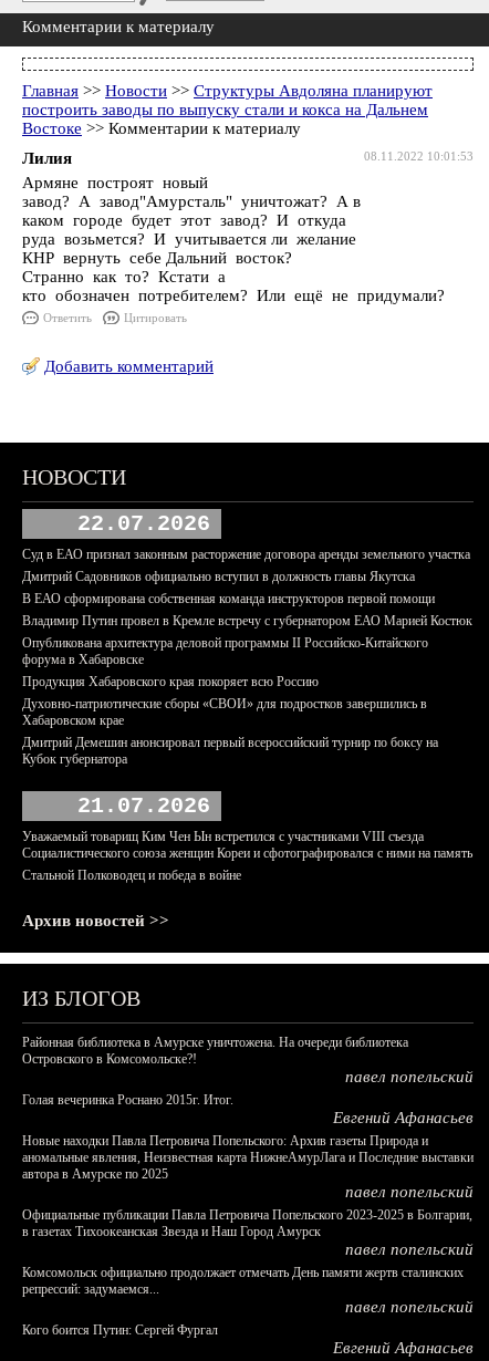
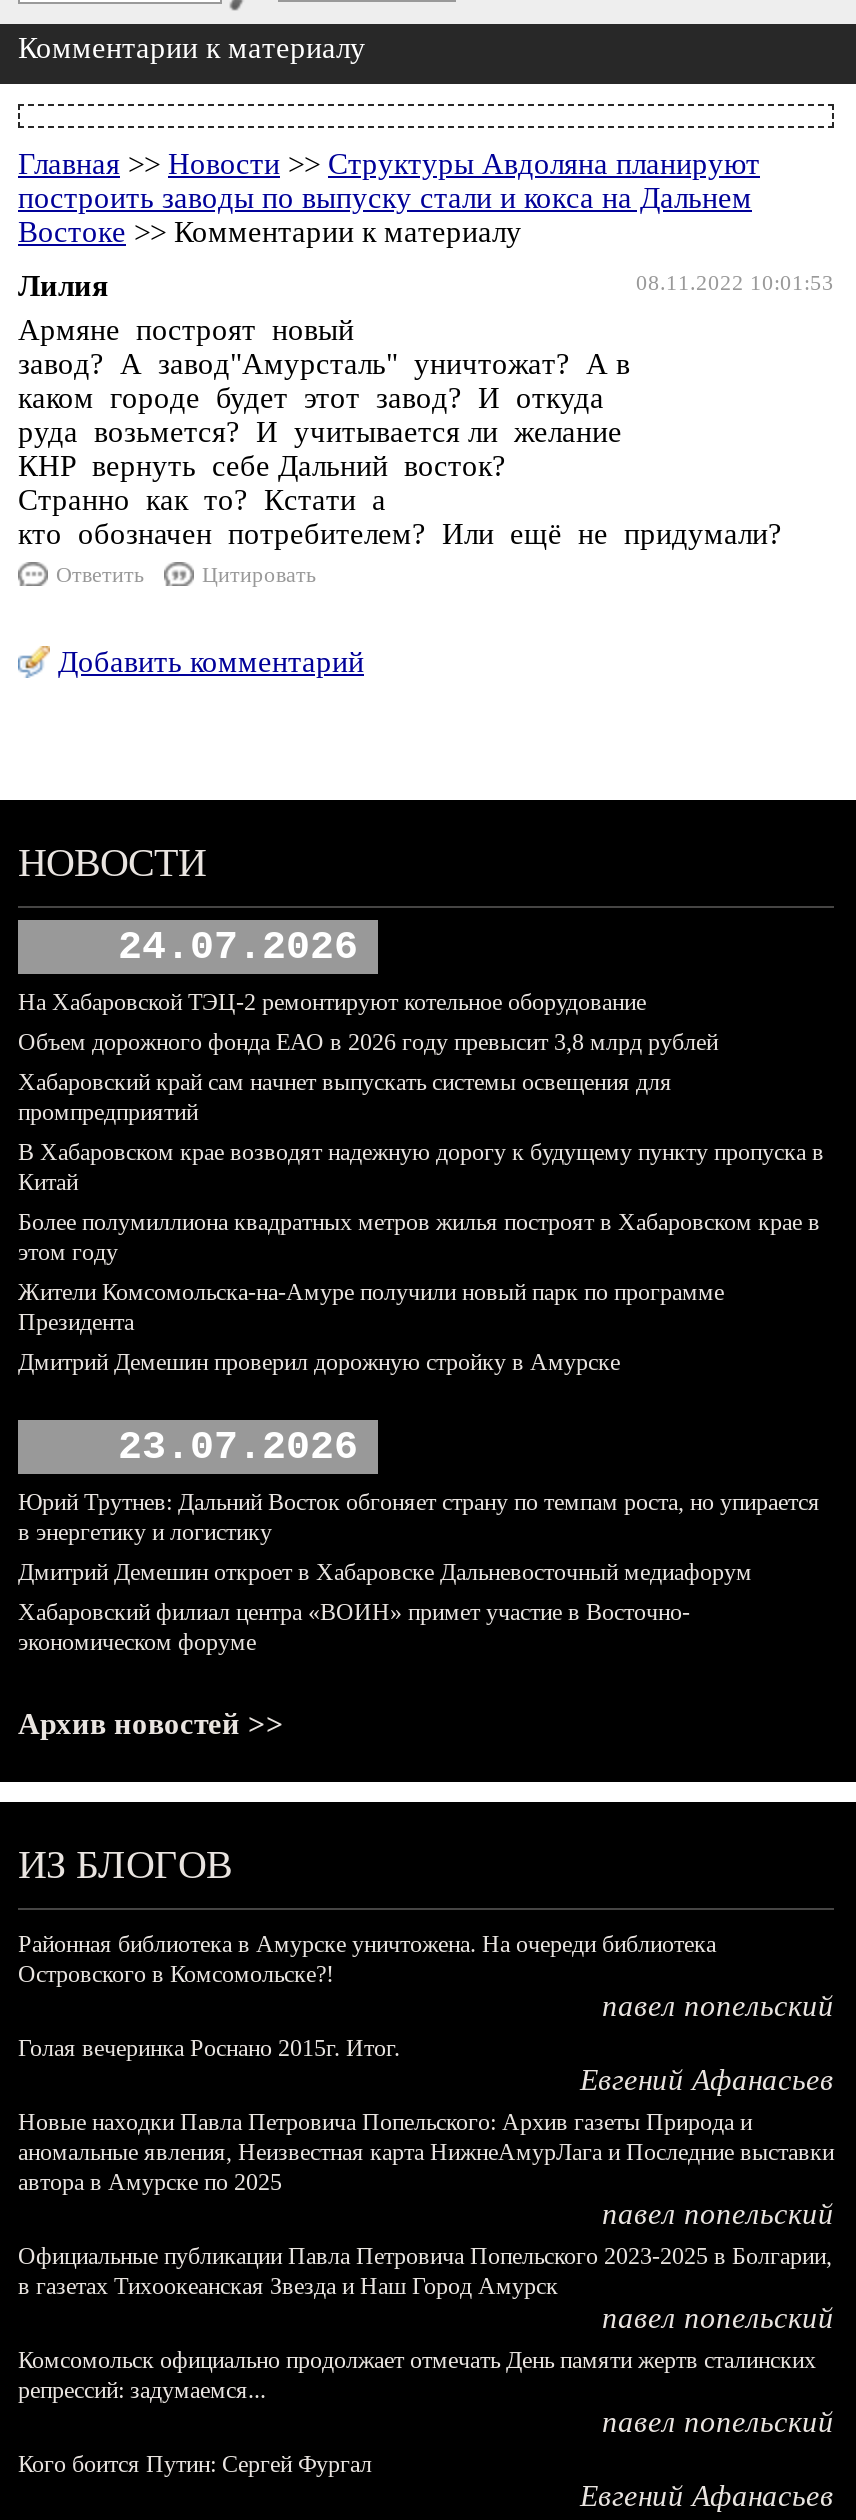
[22,511,472,767] 22.07.2026 | Суд в ЕАО признал законным расторжение договора аренды земельного участка | Дмитрий Садовников официально вступил в должность главы Якутска | В ЕАО сформирована собственная команда инструкторов первой помощи | Владимир Путин провел в Кремле встречу с губернатором ЕАО Марией Костюк | Опубликована архитектура деловой программы II Российско-Китайского | форума в Хабаровске | Продукция Хабаровского края покоряет всю Россию | Духовно-патриотические сборы «СВОИ» для подростков завершились в | Хабаровском крае | Дмитрий Демешин анонсировал первый всероссийский турнир по боксу на | Кубок губернатора -> [18,924,824,1376] 24.07.2026 | На Хабаровской ТЭЦ-2 ремонтируют котельное оборудование | Объем дорожного фонда ЕАО в 2026 году превысит 3,8 млрд рублей | Хабаровский край сам начнет выпускать системы освещения для | промпредприятий | В Хабаровском крае возводят надежную дорогу к будущему пункту пропуска в | Китай | Более полумиллиона квадратных метров жилья построят в Хабаровском крае в | этом году | Жители Комсомольска-на-Амуре получили новый парк по программе | Президента | Дмитрий Демешин проверил дорожную стройку в Амурске
[22,793,472,883] 21.07.2026 | Уважаемый товарищ Ким Чен Ын встретился с участниками VIII съезда | Социалистического союза женщин Кореи и сфотографировался с ними на память | Стальной Полководец и победа в войне -> [18,1424,820,1656] 23.07.2026 | Юрий Трутнев: Дальний Восток обгоняет страну по темпам роста, но упирается | в энергетику и логистику | Дмитрий Демешин откроет в Хабаровске Дальневосточный медиафорум | Хабаровский филиал центра «ВОИН» примет участие в Восточно- | экономическом форуме

